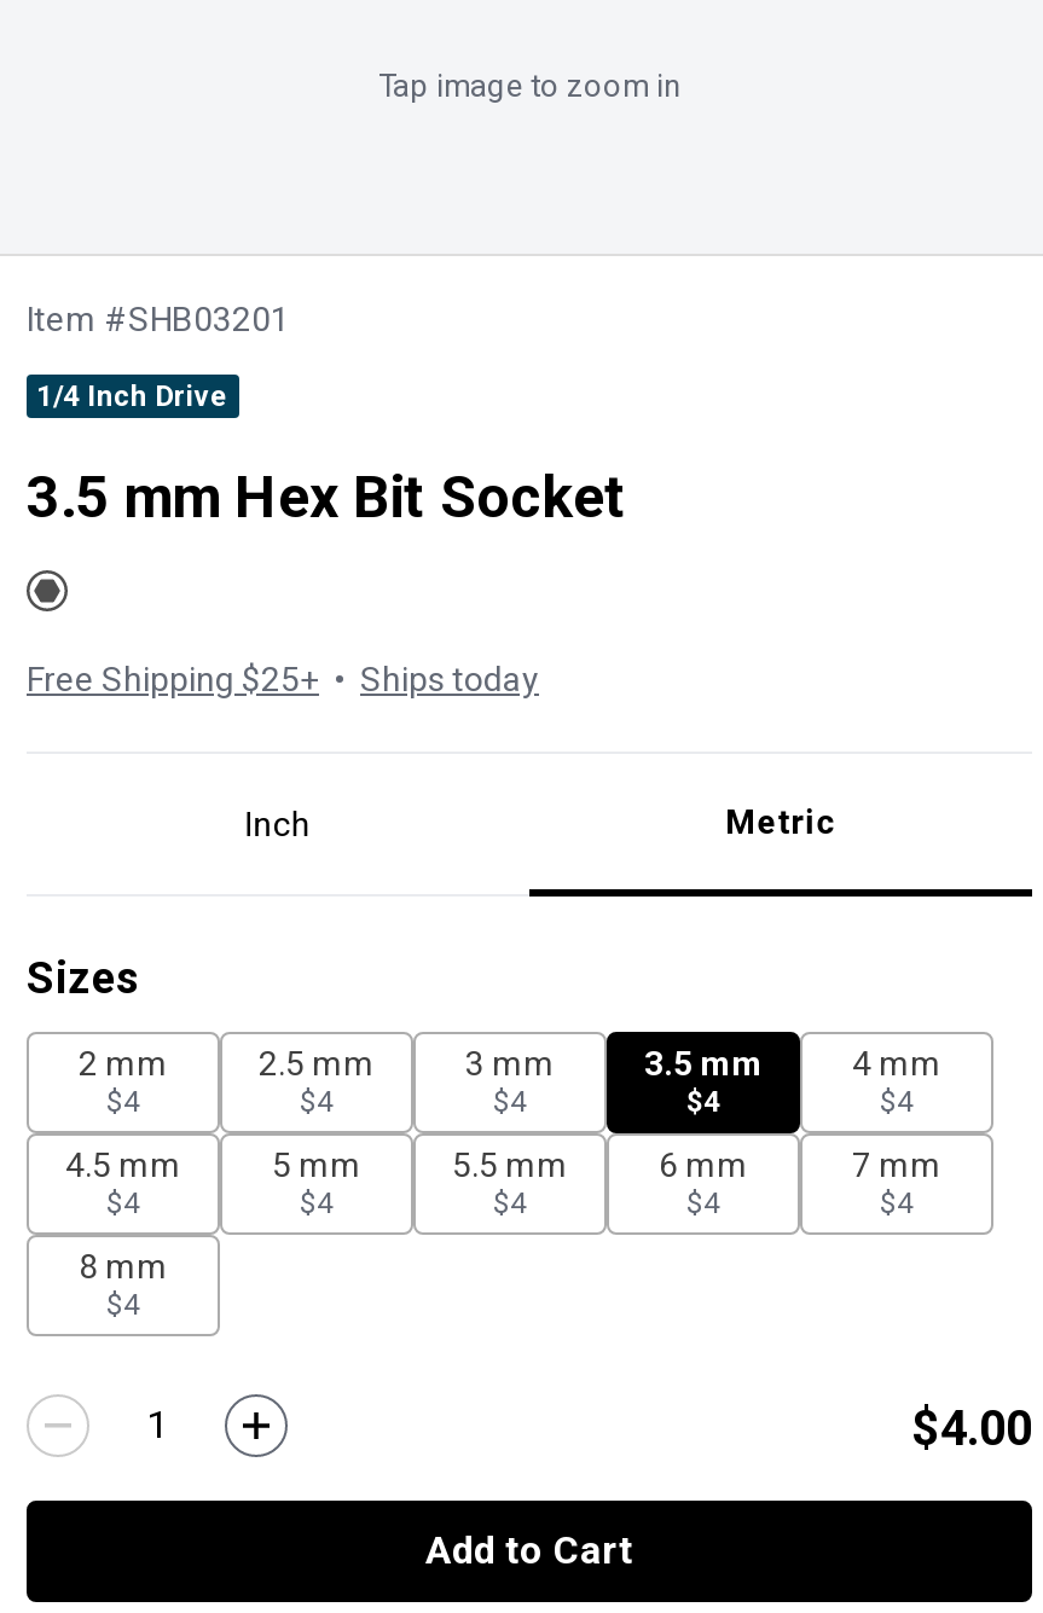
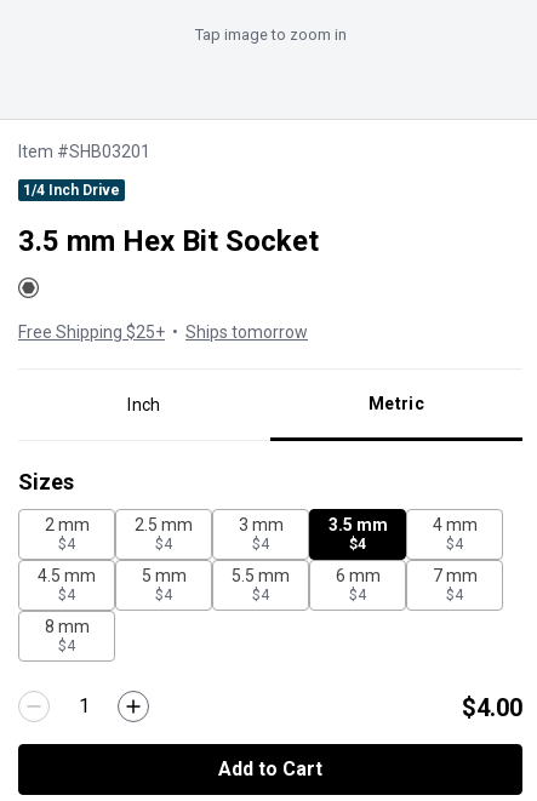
[27,660,539,699] Free Shipping $25+ • Ships today -> [18,323,308,342] Free Shipping $25+ • Ships tomorrow

